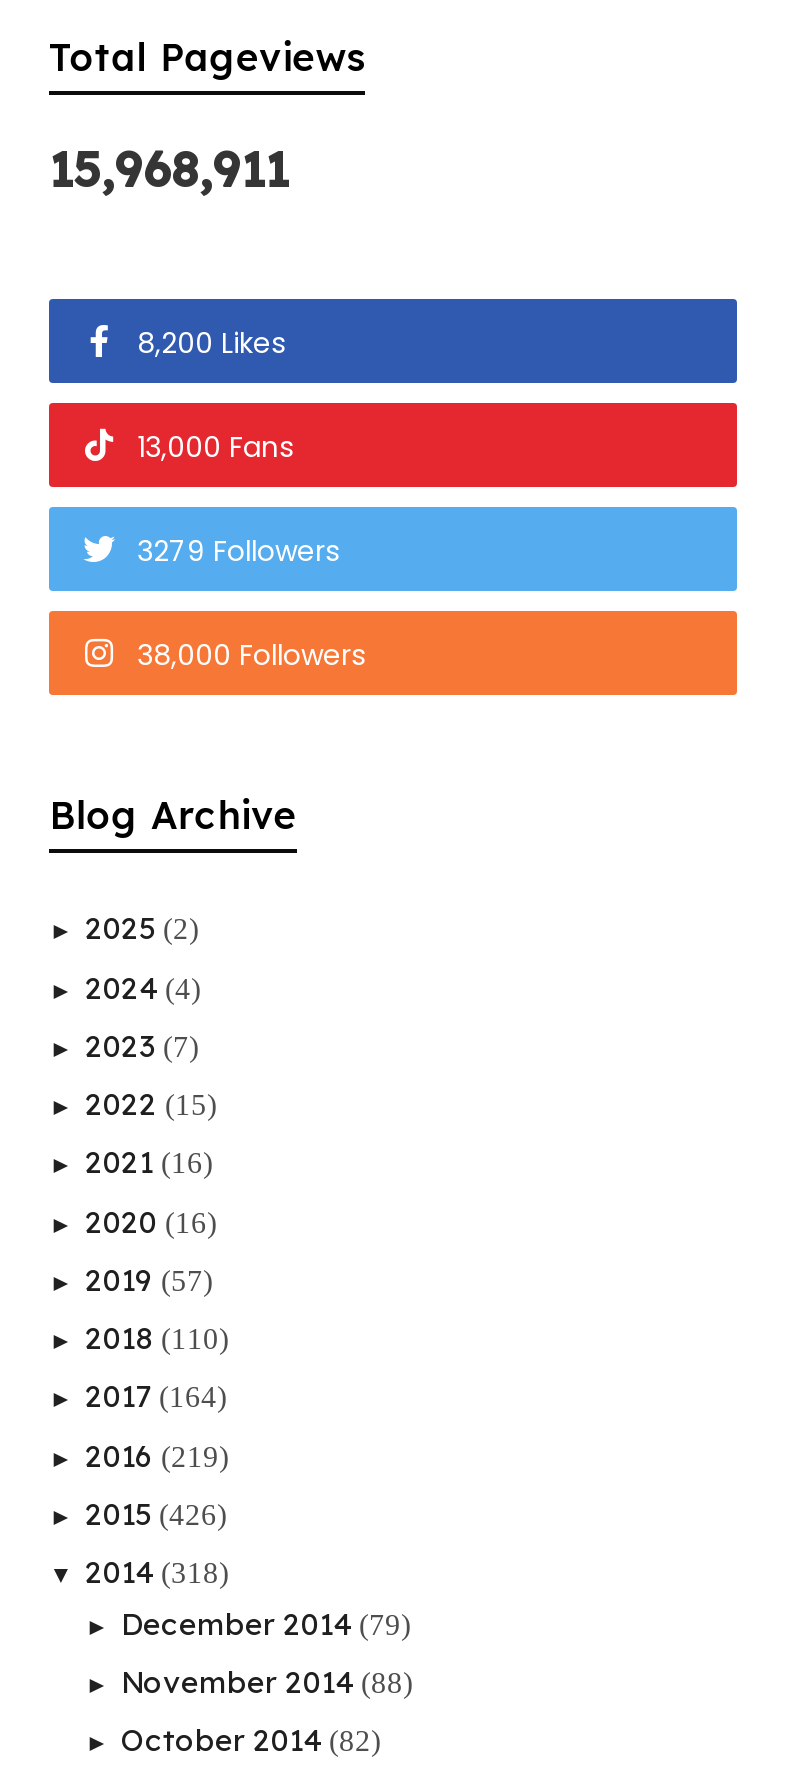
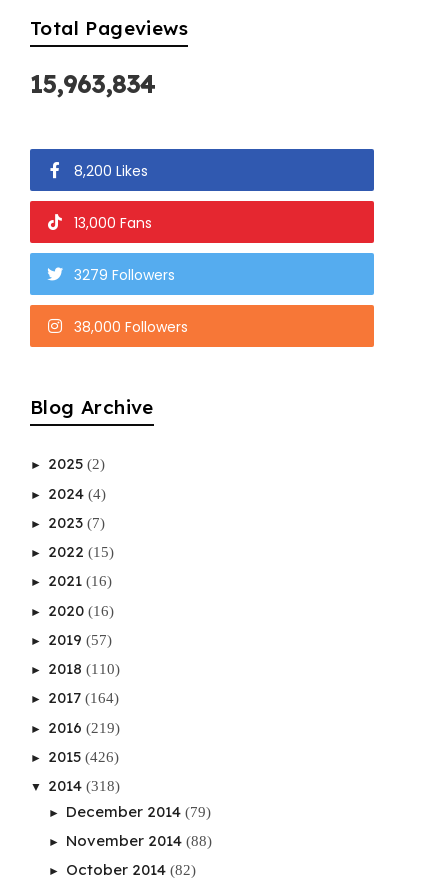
[49,139,289,199] 15,968,911 -> [30,69,155,99] 15,963,834

